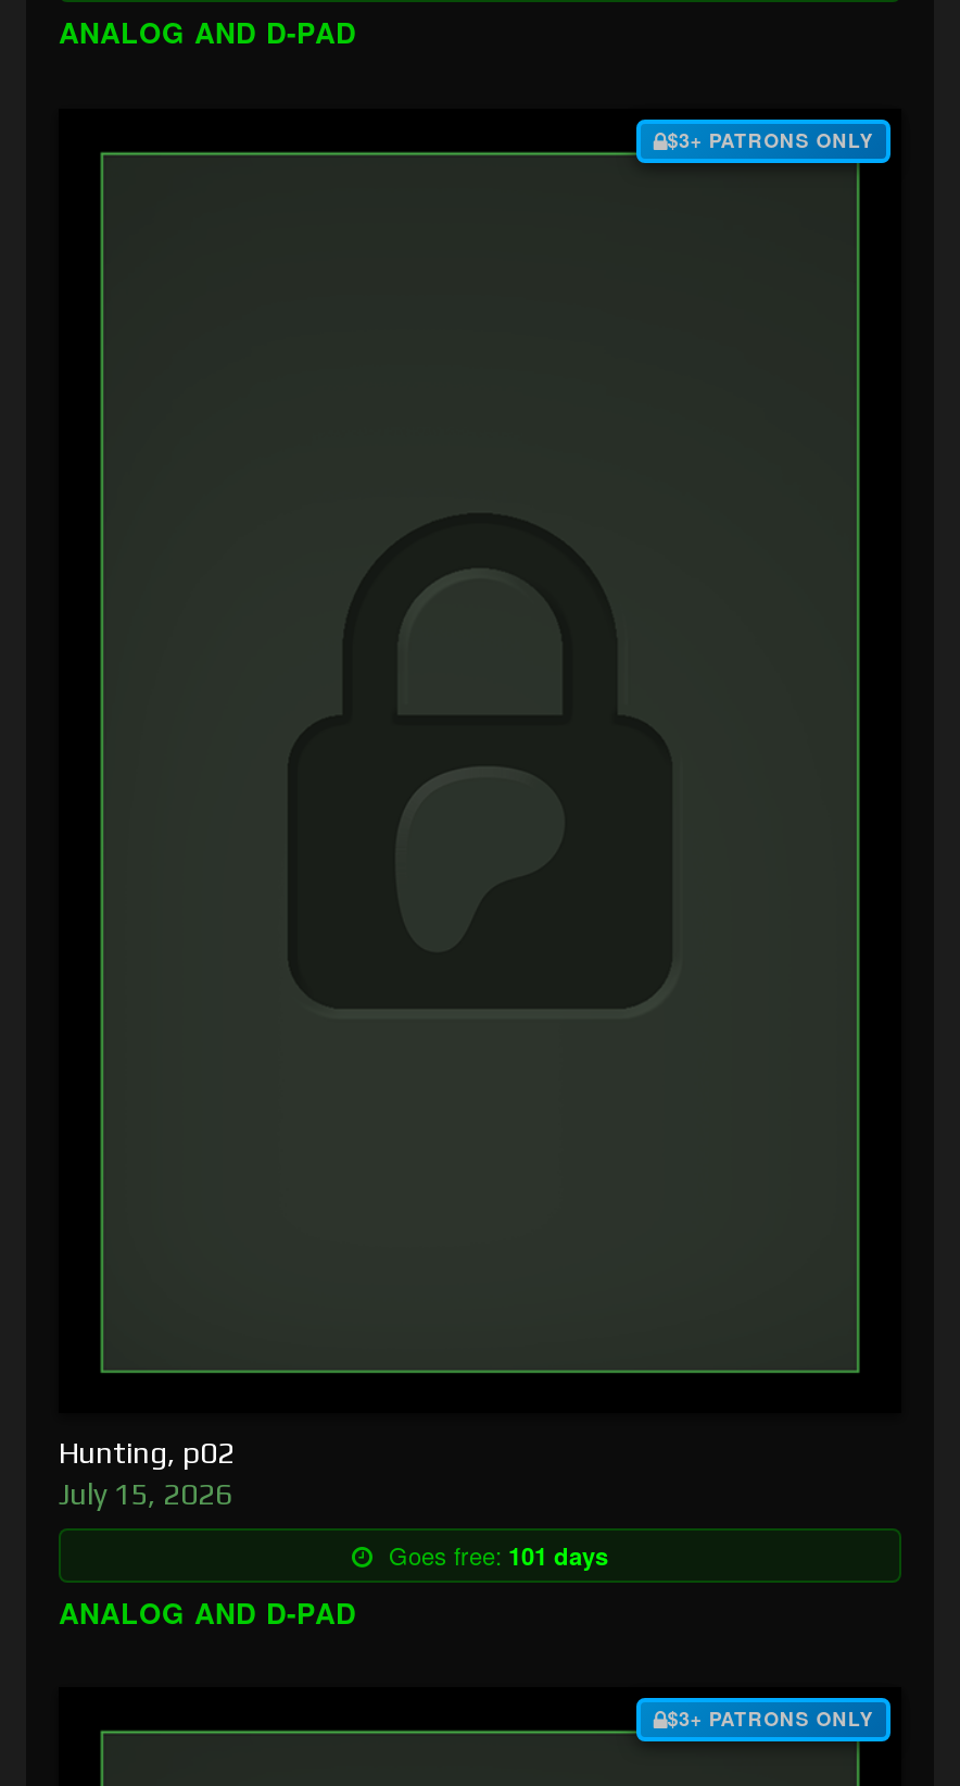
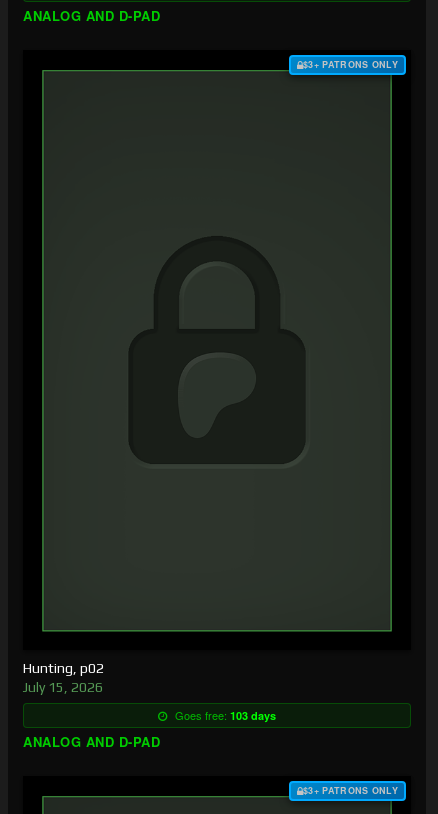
[382,1537,608,1572] Goes free: 101 days -> [172,707,276,723] Goes free: 103 days

